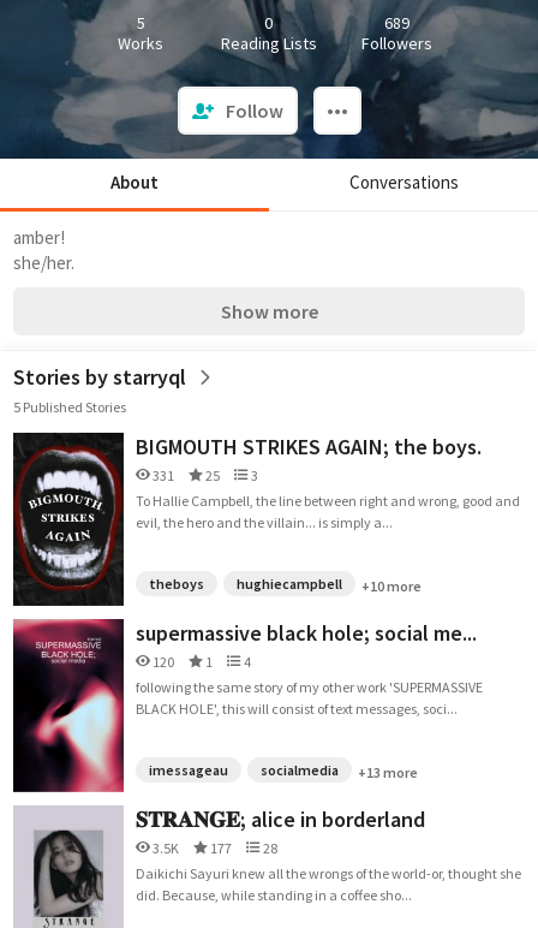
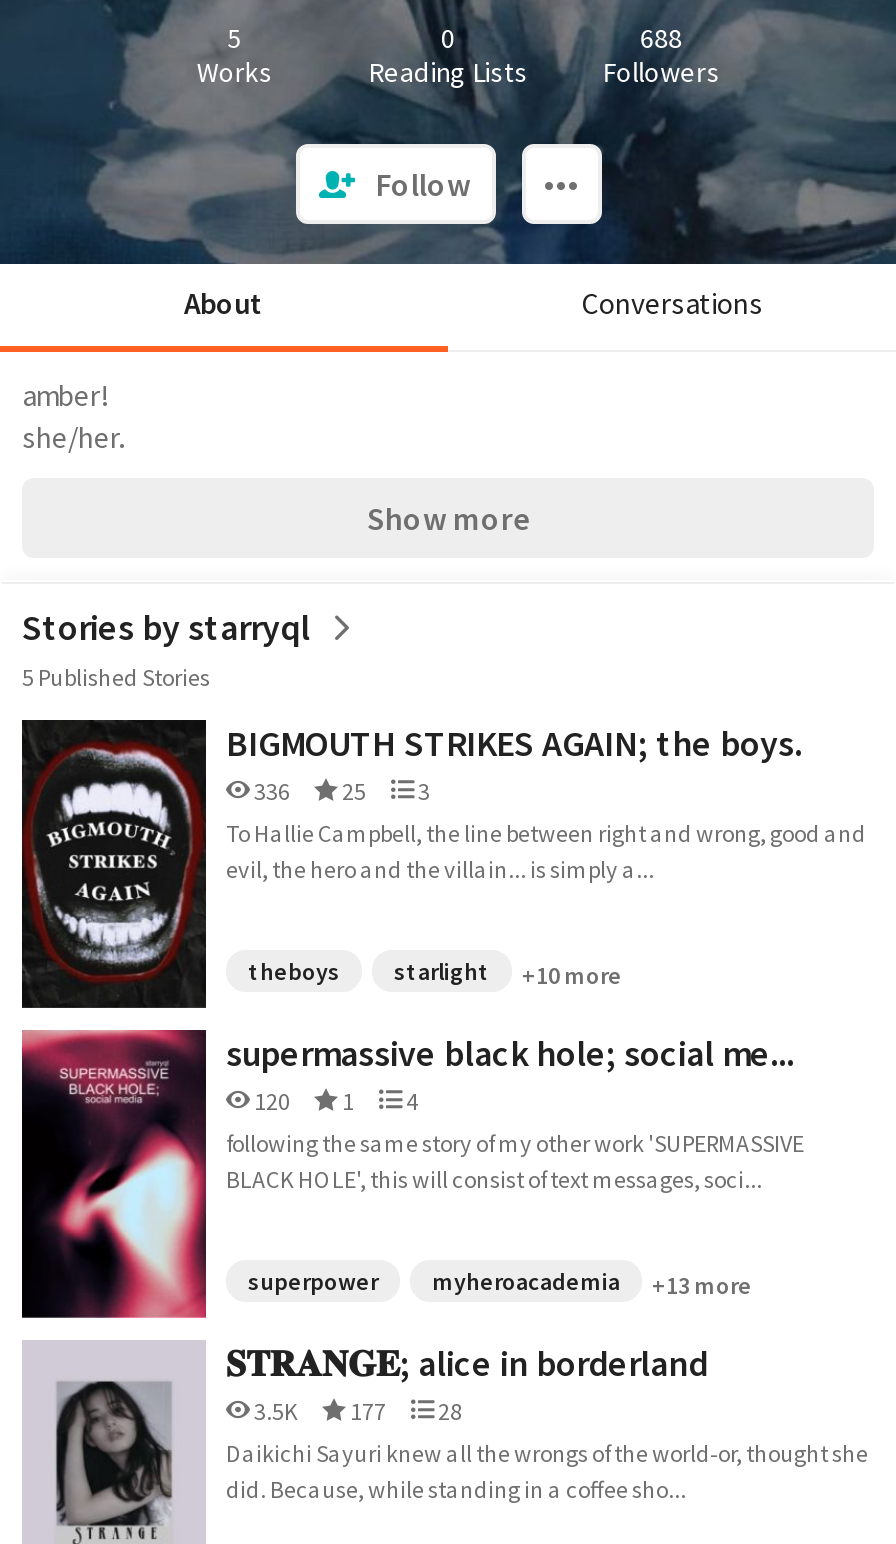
[384,12,410,34] 689 -> [640,20,682,56] 688
[150,466,258,484] 331 25 3 -> [250,776,430,806] 336 25 3
[237,575,342,593] hughiecampbell -> [394,956,490,986] starlight
[149,761,339,779] imessageau | socialmedia -> [248,1266,620,1296] superpower | myheroacademia

